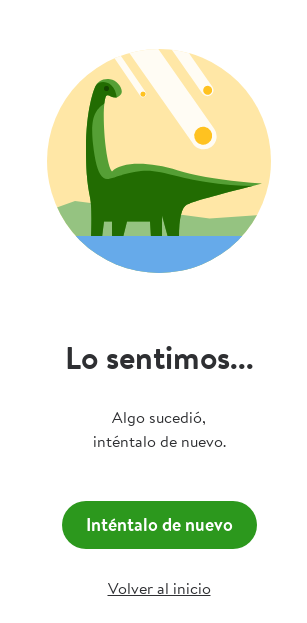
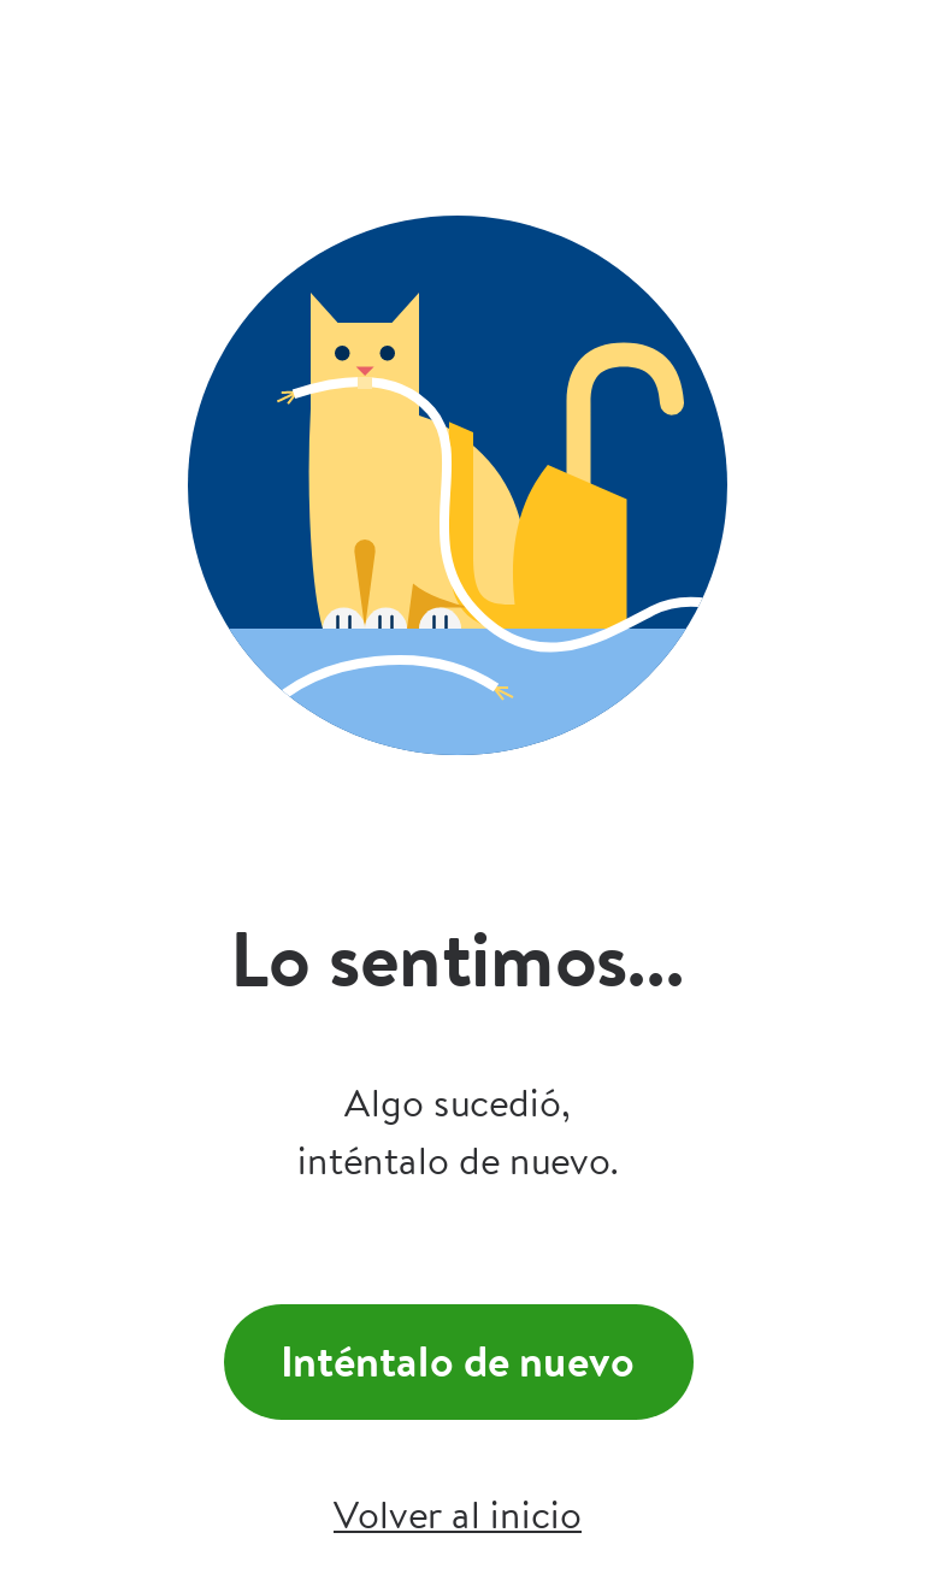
[47,49,271,250] [image] -> [185,213,730,702] [image]

